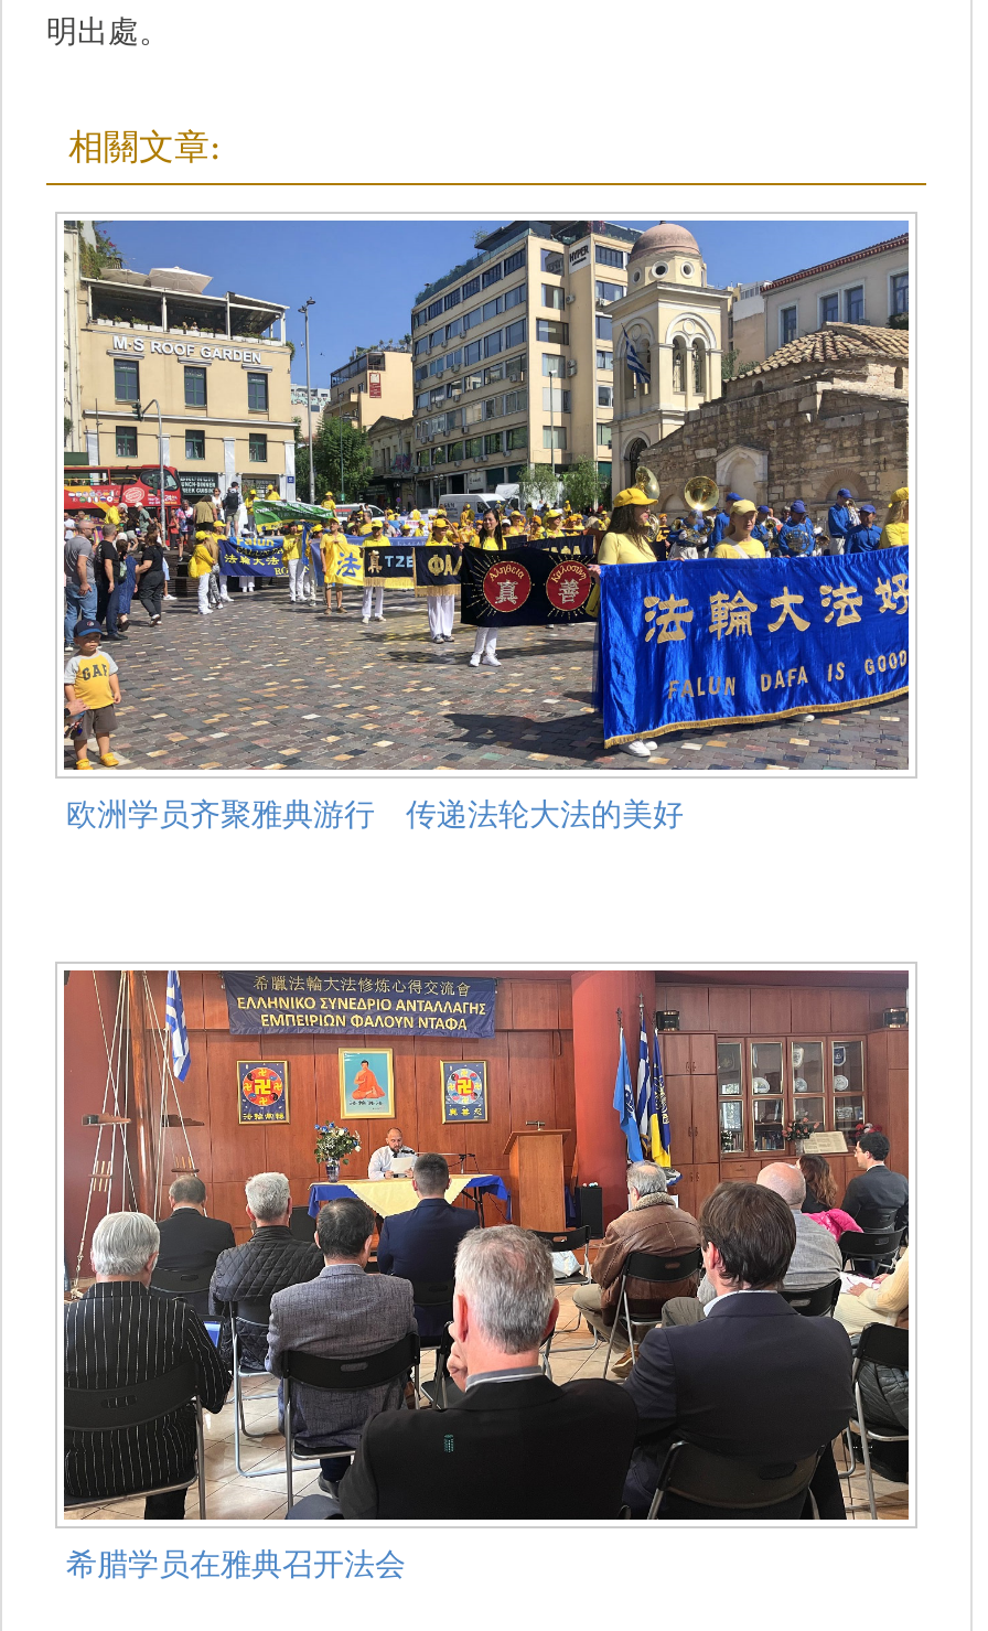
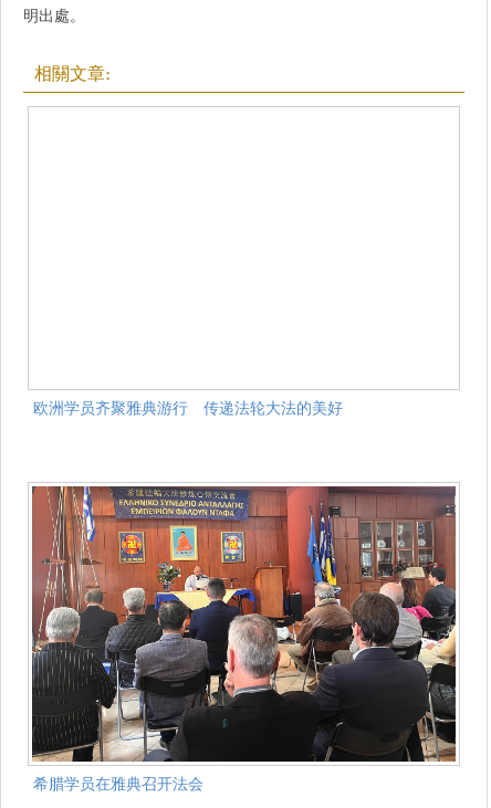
[62,218,911,772] [image] -> none

